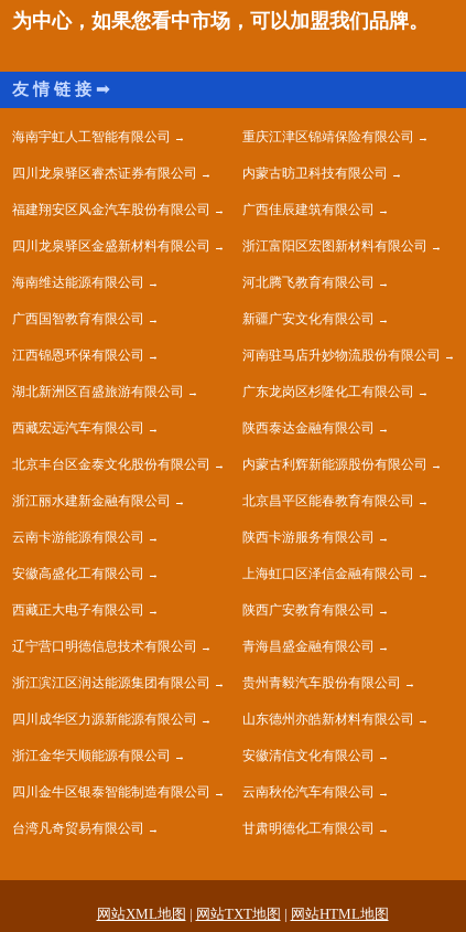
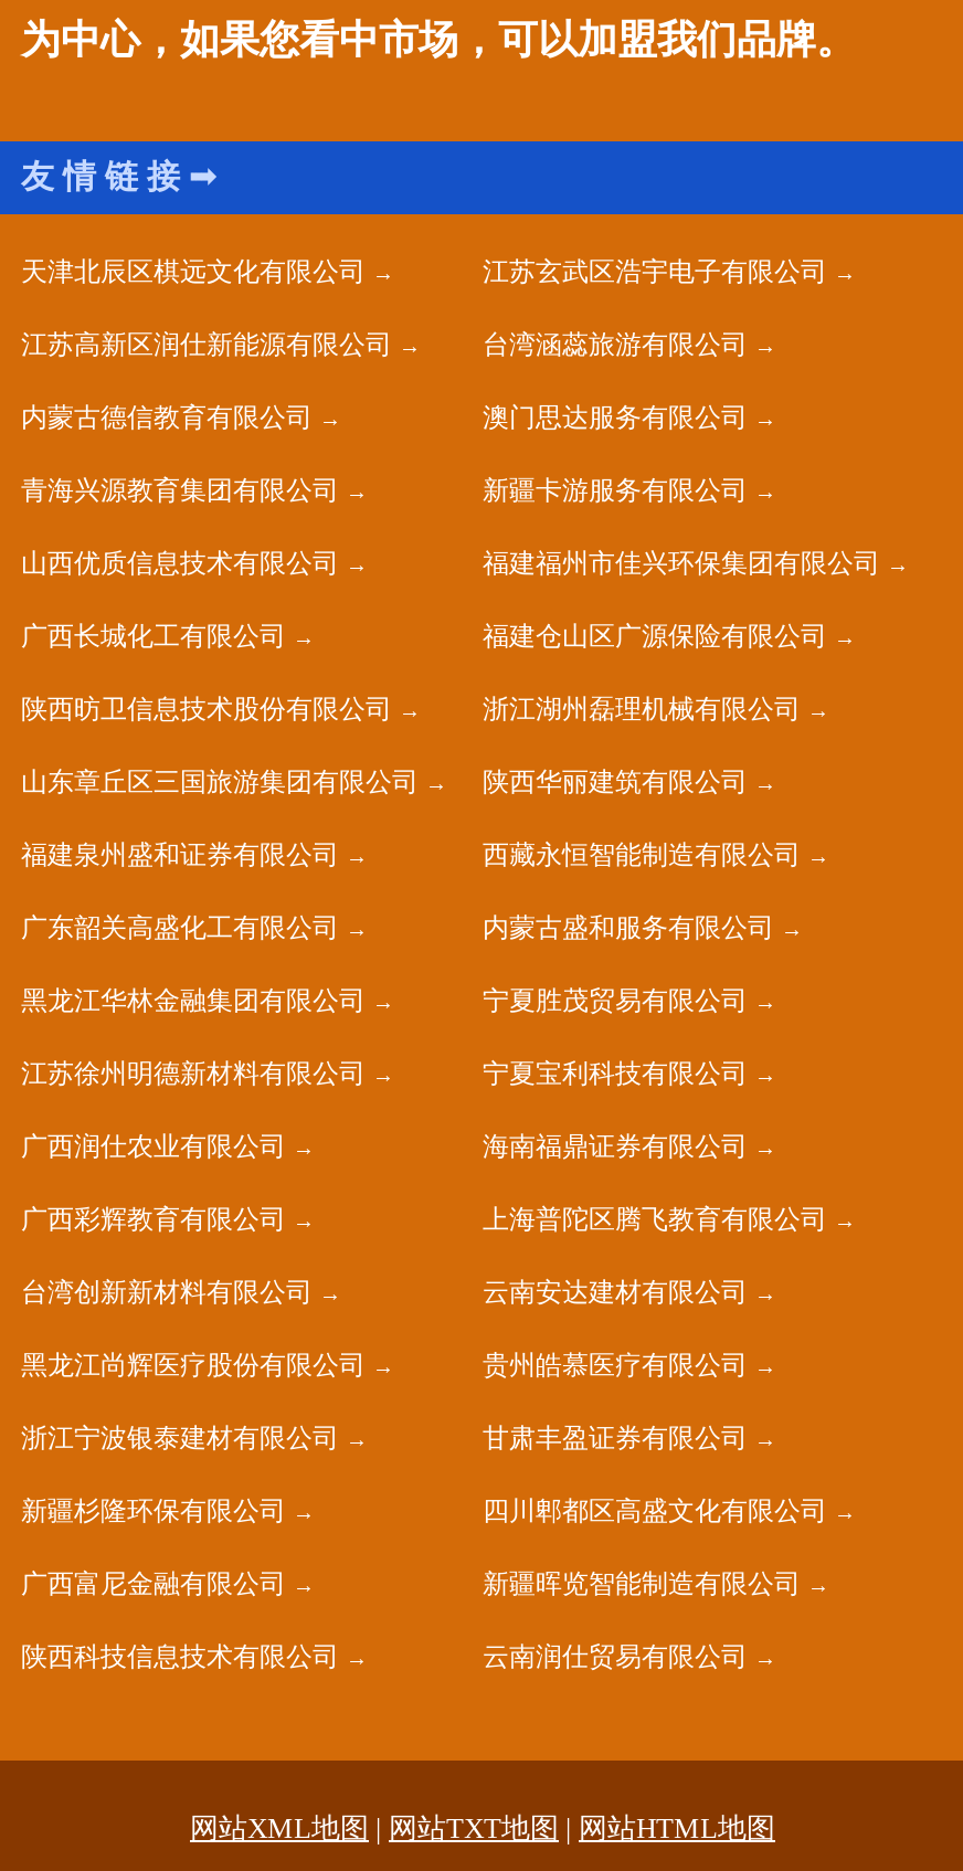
[12,129,414,144] 海南宇虹人工智能有限公司 | 重庆江津区锦靖保险有限公司 -> [21,256,827,287] 天津北辰区棋远文化有限公司 | 江苏玄武区浩宇电子有限公司
[12,165,388,181] 四川龙泉驿区睿杰证券有限公司 | 内蒙古昉卫科技有限公司 -> [21,329,748,360] 江苏高新区润仕新能源有限公司 | 台湾涵蕊旅游有限公司
[12,202,375,217] 福建翔安区风金汽车股份有限公司 | 广西佳辰建筑有限公司 -> [21,402,748,433] 内蒙古德信教育有限公司 | 澳门思达服务有限公司
[12,238,427,254] 四川龙泉驿区金盛新材料有限公司 | 浙江富阳区宏图新材料有限公司 -> [21,475,748,506] 青海兴源教育集团有限公司 | 新疆卡游服务有限公司
[12,275,375,290] 海南维达能源有限公司 | 河北腾飞教育有限公司 -> [21,548,880,579] 山西优质信息技术有限公司 | 福建福州市佳兴环保集团有限公司
[12,311,375,326] 广西国智教育有限公司 | 新疆广安文化有限公司 -> [21,621,827,652] 广西长城化工有限公司 | 福建仓山区广源保险有限公司
[12,347,441,363] 江西锦恩环保有限公司 | 河南驻马店升妙物流股份有限公司 -> [21,694,801,725] 陕西昉卫信息技术股份有限公司 | 浙江湖州磊理机械有限公司
[12,384,414,399] 湖北新洲区百盛旅游有限公司 | 广东龙岗区杉隆化工有限公司 -> [21,767,748,797] 山东章丘区三国旅游集团有限公司 | 陕西华丽建筑有限公司
[12,420,375,436] 西藏宏远汽车有限公司 | 陕西泰达金融有限公司 -> [21,839,801,870] 福建泉州盛和证券有限公司 | 西藏永恒智能制造有限公司
[12,457,427,472] 北京丰台区金泰文化股份有限公司 | 内蒙古利辉新能源股份有限公司 -> [21,912,774,943] 广东韶关高盛化工有限公司 | 内蒙古盛和服务有限公司
[12,493,414,508] 浙江丽水建新金融有限公司 | 北京昌平区能春教育有限公司 -> [21,985,748,1016] 黑龙江华林金融集团有限公司 | 宁夏胜茂贸易有限公司
[12,529,375,545] 云南卡游能源有限公司 | 陕西卡游服务有限公司 -> [21,1058,748,1089] 江苏徐州明德新材料有限公司 | 宁夏宝利科技有限公司
[12,566,414,581] 安徽高盛化工有限公司 | 上海虹口区泽信金融有限公司 -> [21,1131,748,1162] 广西润仕农业有限公司 | 海南福鼎证券有限公司
[12,602,375,618] 西藏正大电子有限公司 | 陕西广安教育有限公司 -> [21,1204,827,1235] 广西彩辉教育有限公司 | 上海普陀区腾飞教育有限公司
[12,639,375,654] 辽宁营口明德信息技术有限公司 | 青海昌盛金融有限公司 -> [21,1277,748,1308] 台湾创新新材料有限公司 | 云南安达建材有限公司
[12,675,401,690] 浙江滨江区润达能源集团有限公司 | 贵州青毅汽车股份有限公司 -> [21,1350,748,1381] 黑龙江尚辉医疗股份有限公司 | 贵州皓慕医疗有限公司
[12,711,414,727] 四川成华区力源新能源有限公司 | 山东德州亦皓新材料有限公司 -> [21,1423,748,1454] 浙江宁波银泰建材有限公司 | 甘肃丰盈证券有限公司
[12,748,375,763] 浙江金华天顺能源有限公司 | 安徽清信文化有限公司 -> [21,1495,827,1526] 新疆杉隆环保有限公司 | 四川郫都区高盛文化有限公司
[12,784,375,800] 四川金牛区银泰智能制造有限公司 | 云南秋伦汽车有限公司 -> [21,1568,801,1599] 广西富尼金融有限公司 | 新疆晖览智能制造有限公司
[12,821,375,836] 台湾凡奇贸易有限公司 | 甘肃明德化工有限公司 -> [21,1641,748,1672] 陕西科技信息技术有限公司 | 云南润仕贸易有限公司

